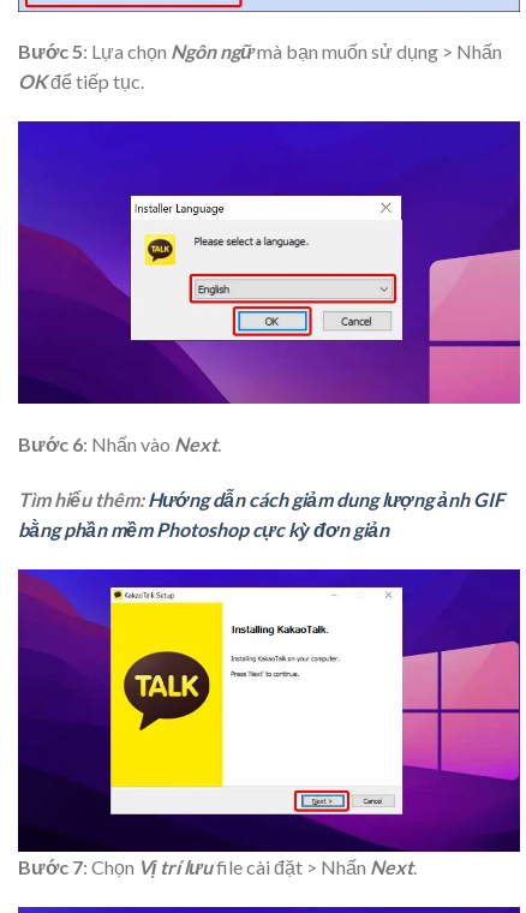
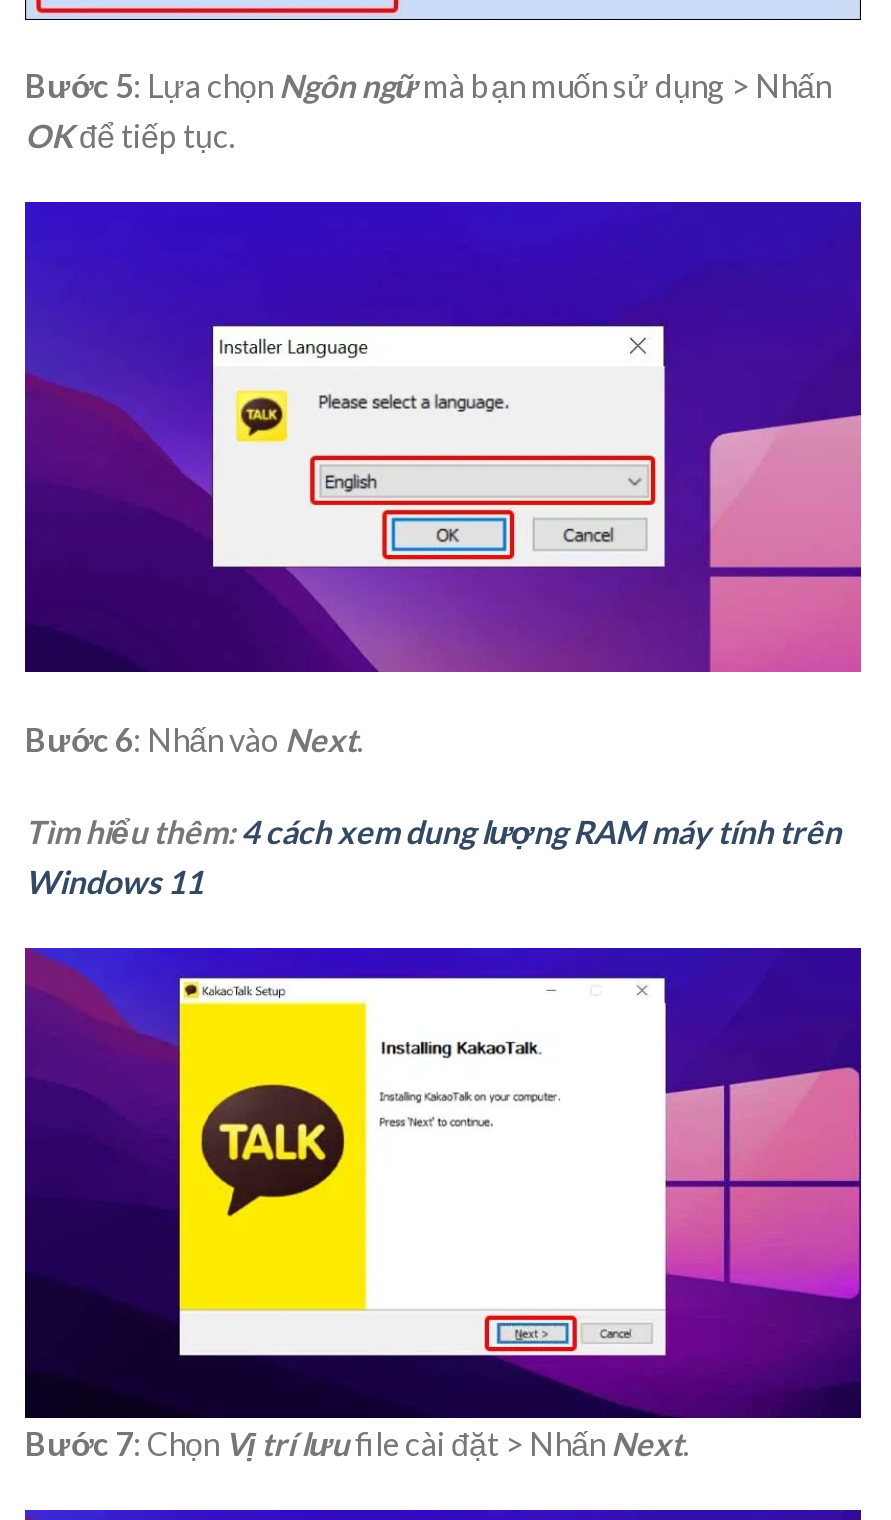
[18,487,504,540] Tìm hiểu thêm:Hướng dẫn cách giảm dung lượng ảnh GIF | bằng phần mềm Photoshop cực kỳ đơn giản -> [25,812,841,900] Tìm hiểu thêm:4 cách xem dung lượng RAM máy tính trên | Windows 11

